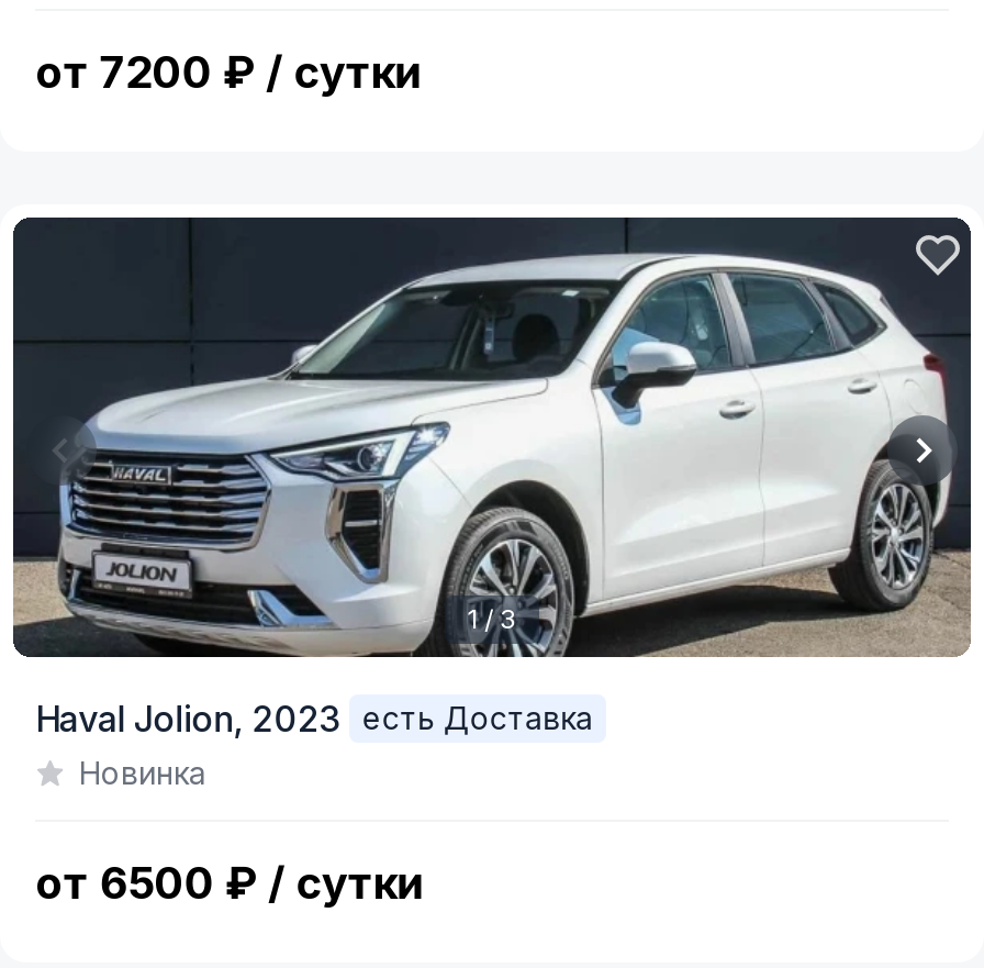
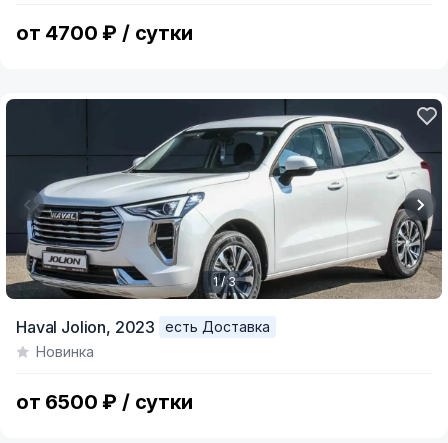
[35,46,421,99] от 7200 ₽ / сутки -> [16,21,193,45] от 4700 ₽ / сутки

